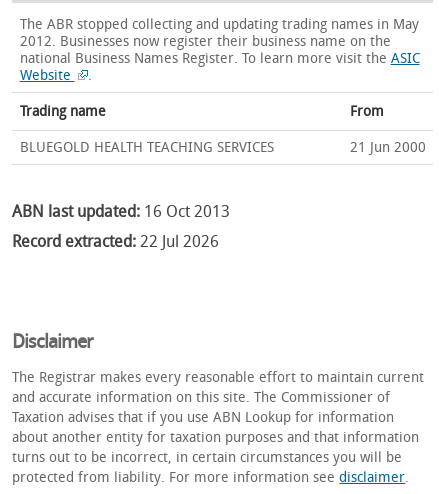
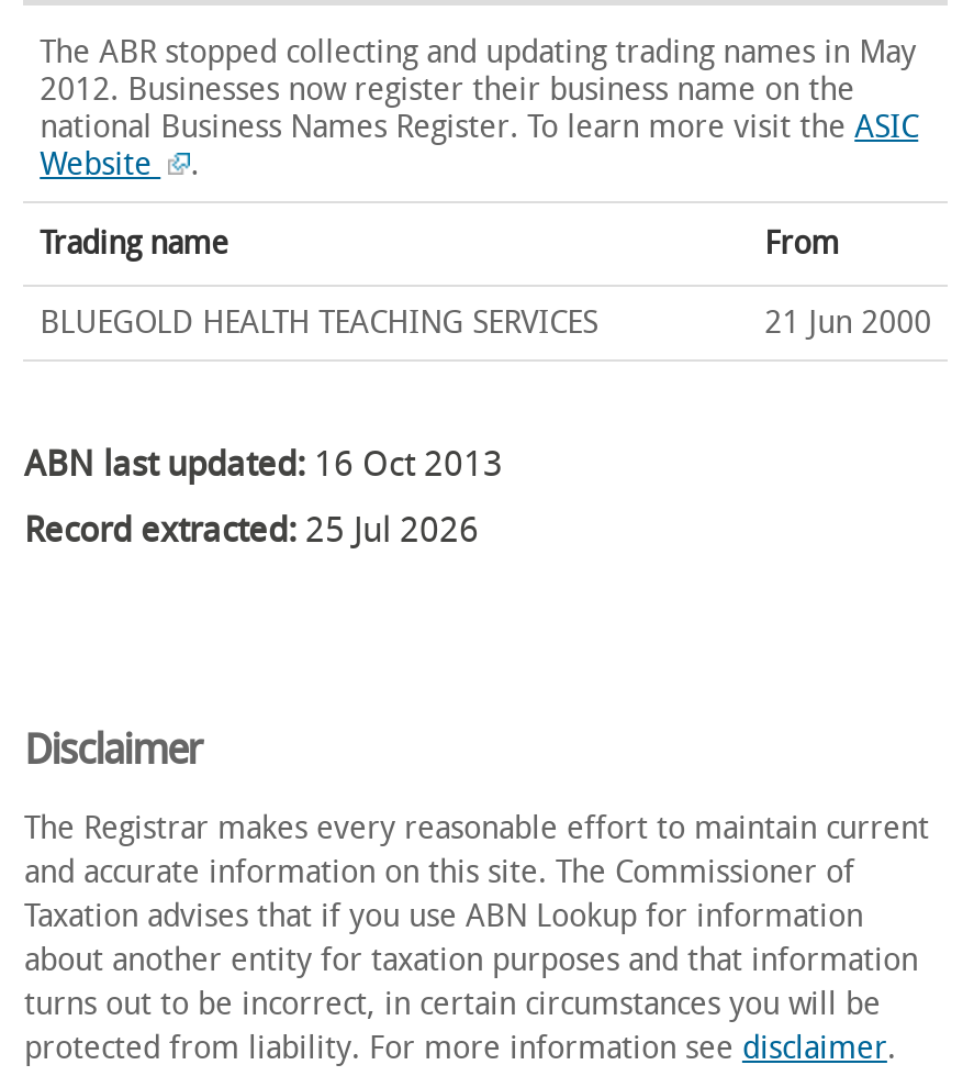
[12,232,219,251] Record extracted: 22 Jul 2026 -> [24,508,479,550] Record extracted: 25 Jul 2026

